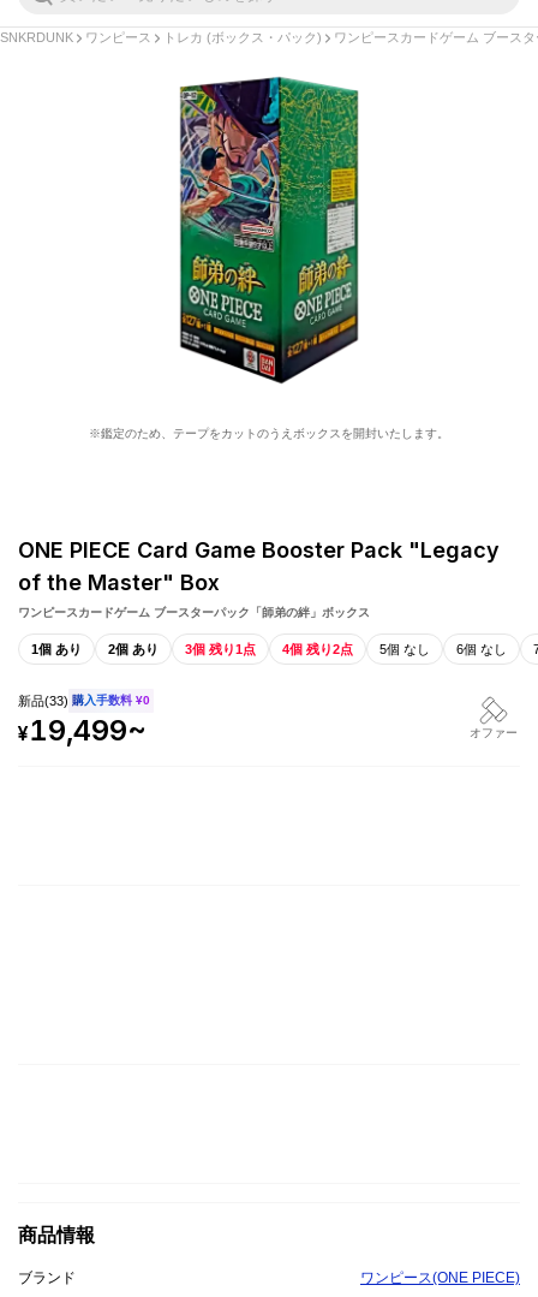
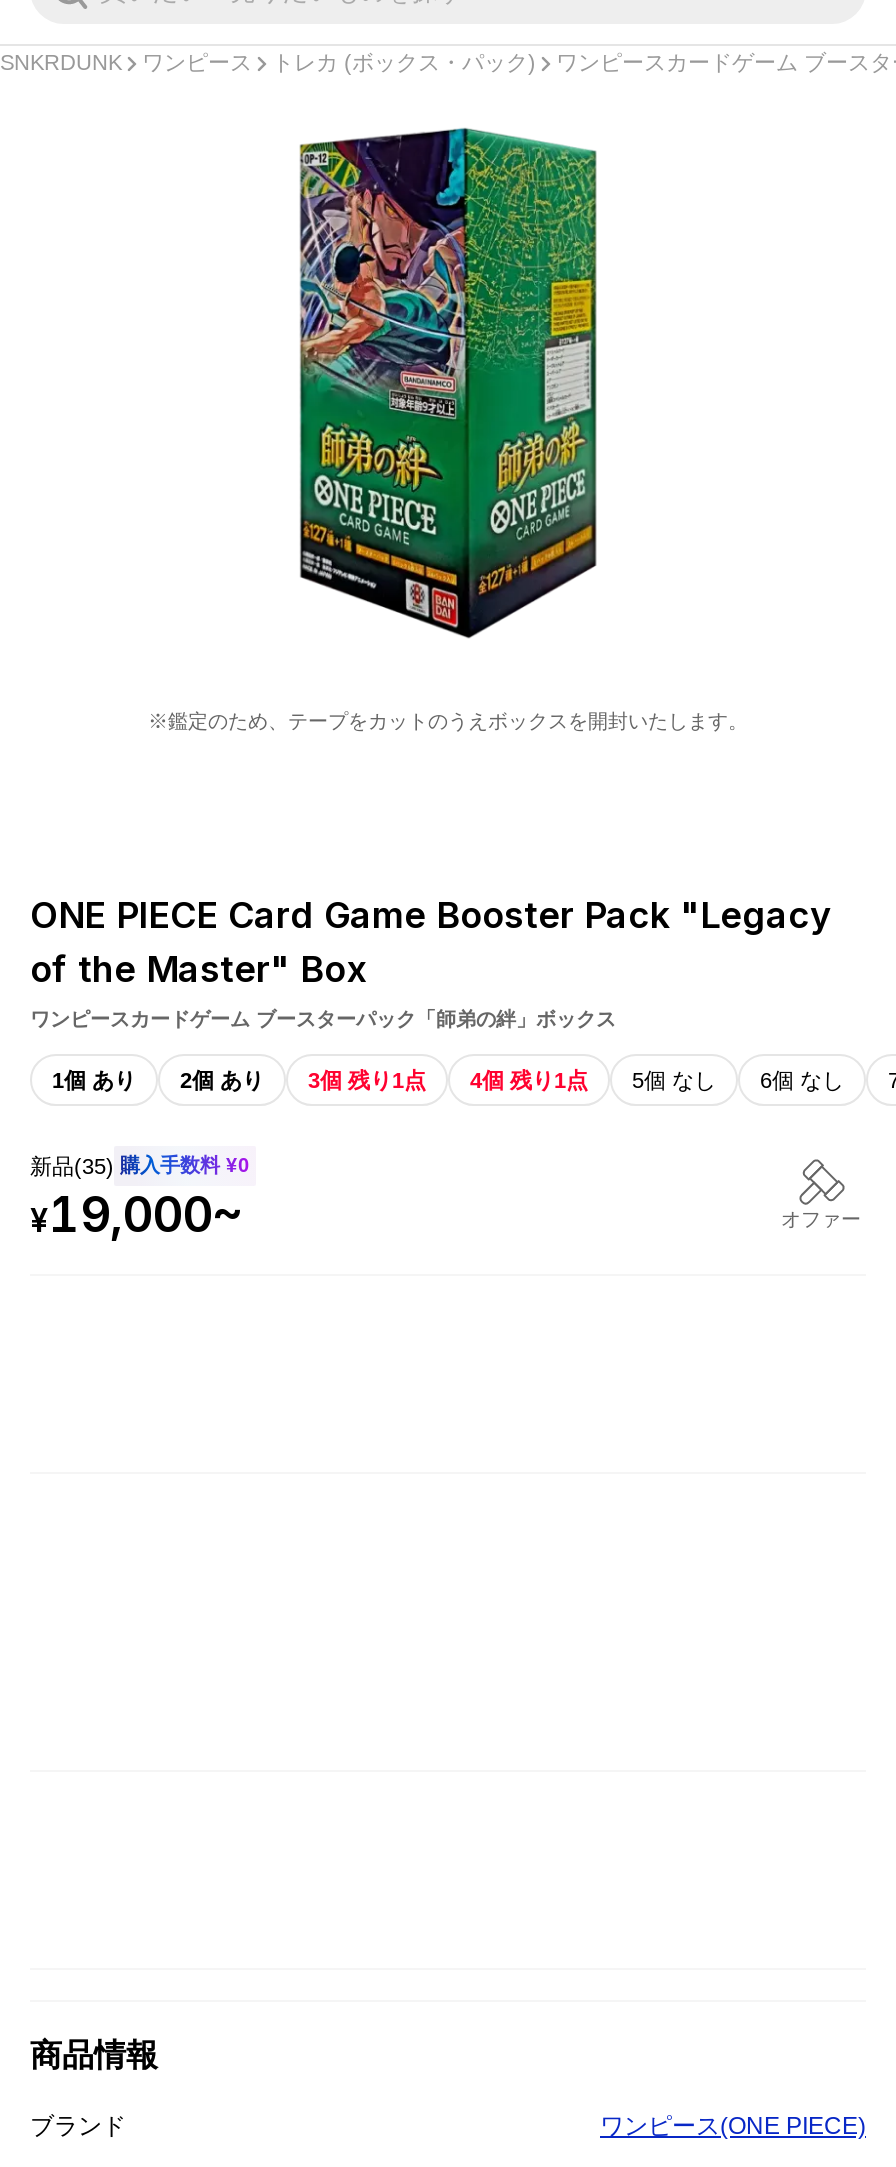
[282,642,353,657] 4個 残り2点 -> [470,1069,588,1093] 4個 残り1点
[18,694,150,708] 新品(33) 購入手数料 ¥0 -> [30,1155,250,1179] 新品(35) 購入手数料 ¥0
[18,713,147,748] ¥19,499~ -> [30,1187,244,1245] ¥19,000~

